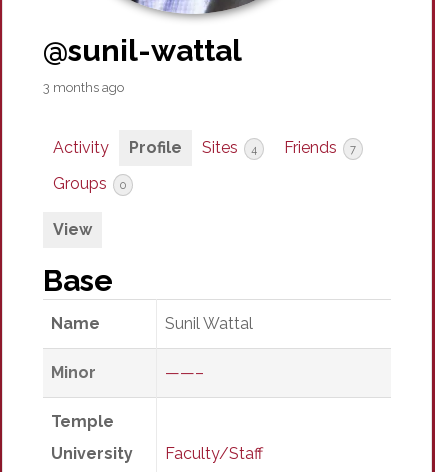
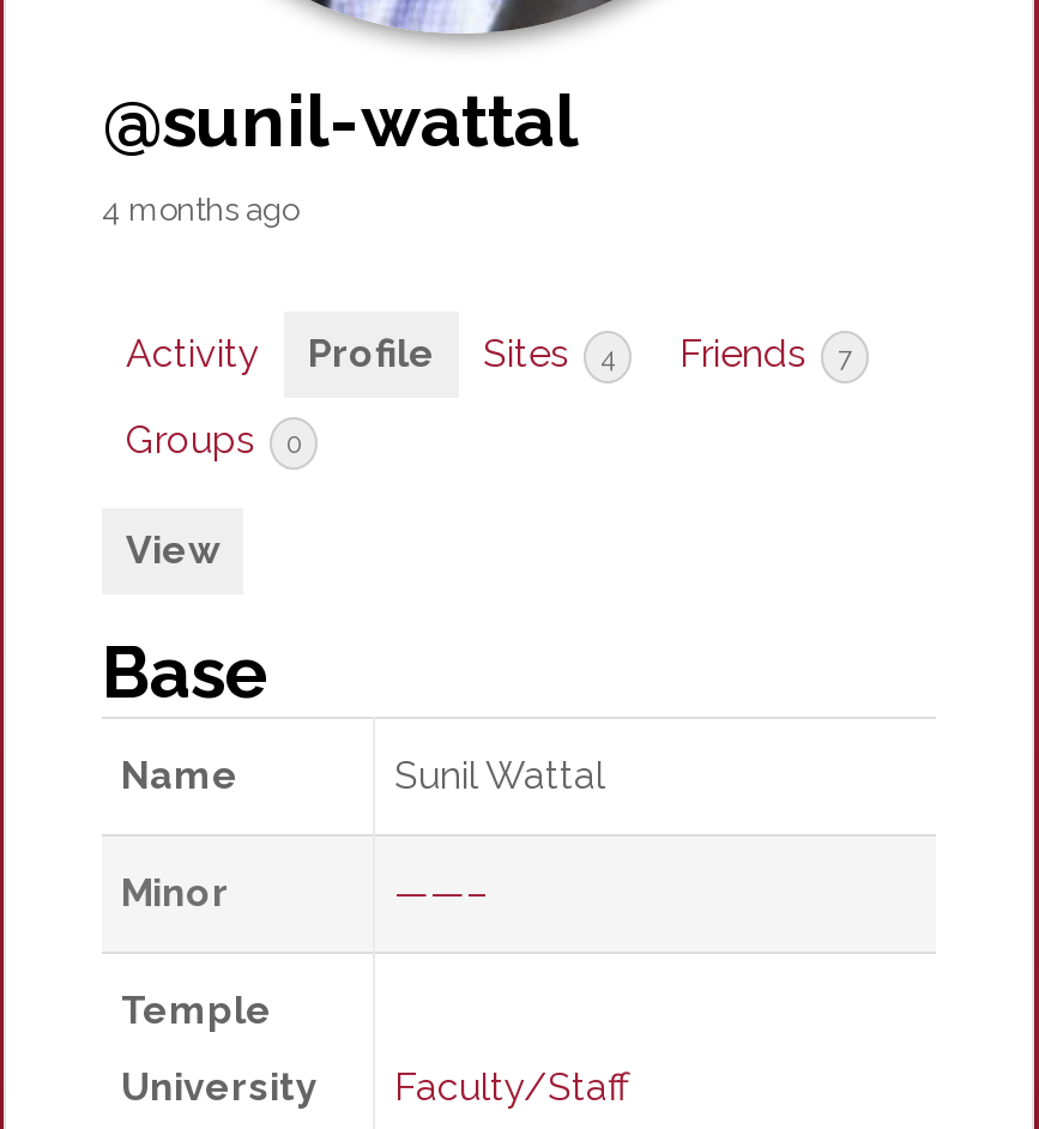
[43,80,124,95] 3 months ago -> [102,192,298,228] 4 months ago

